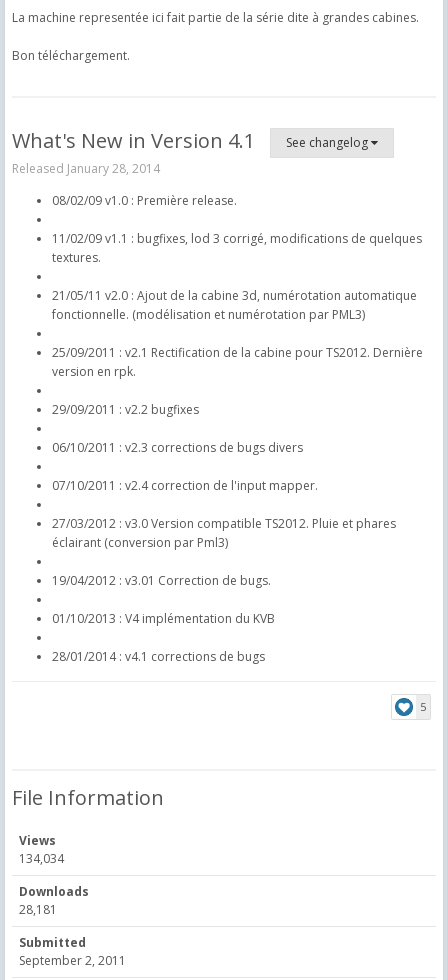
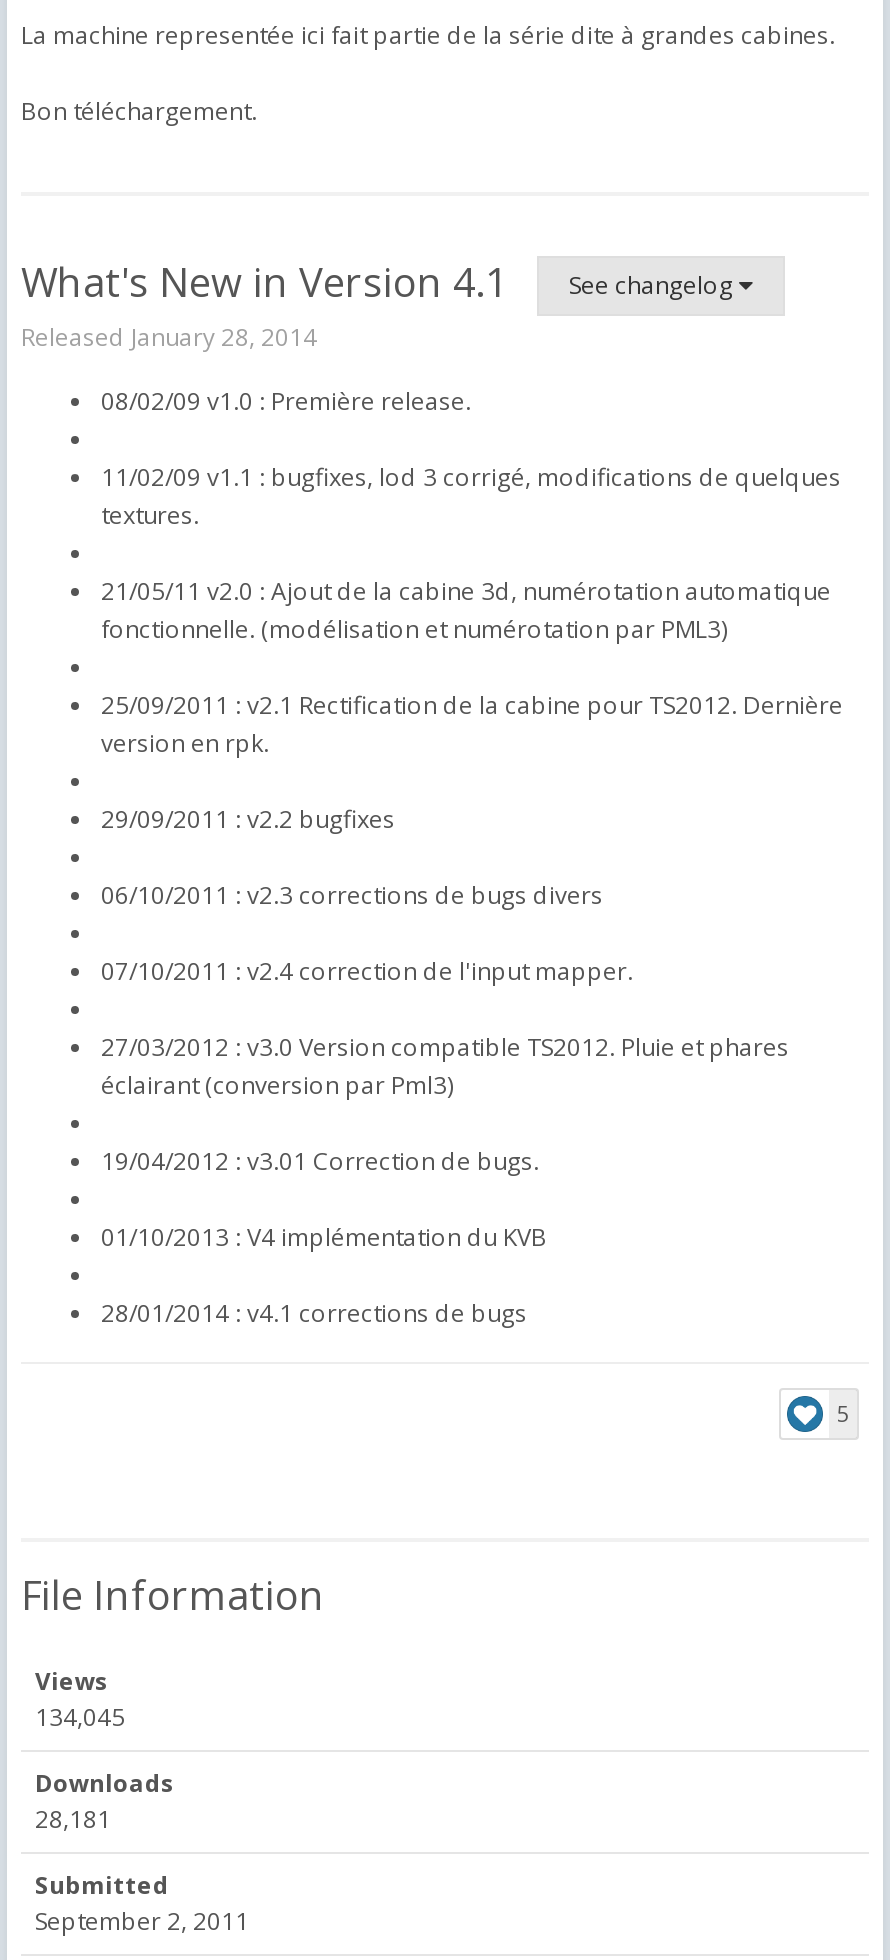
[19,850,64,867] 134,034 -> [35,1700,125,1734] 134,045

